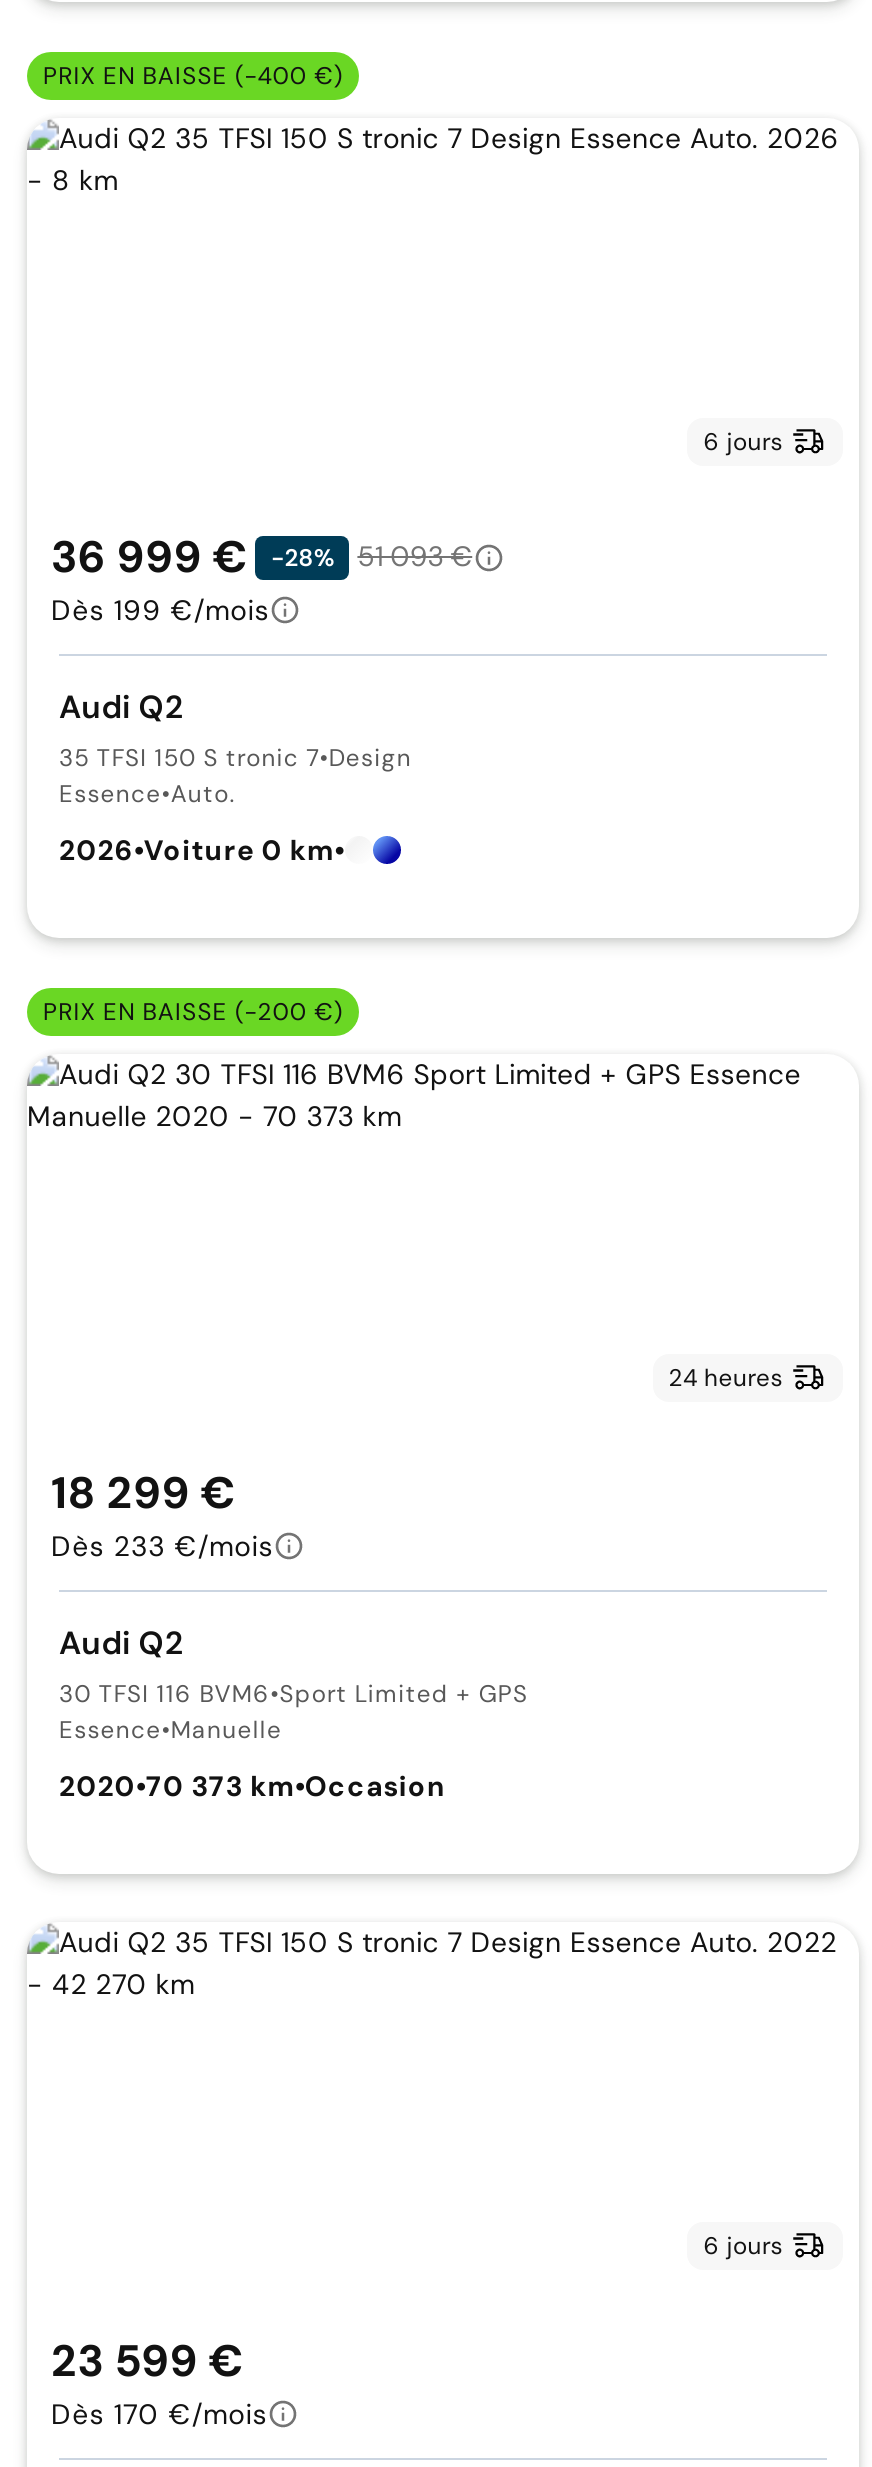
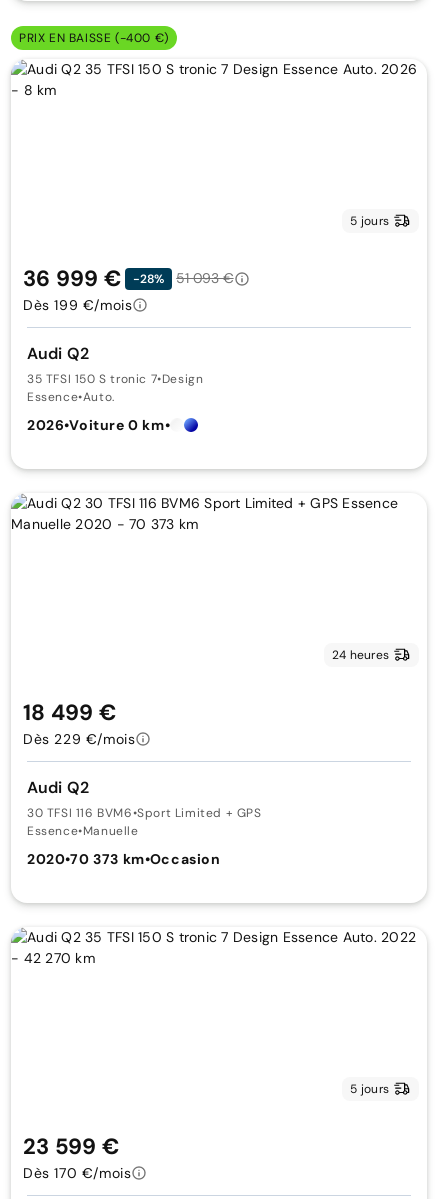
[703,426,783,458] 6 jours -> [350,213,389,229] 5 jours
[43,996,343,1028] PRIX EN BAISSE (-200 €) -> none
[51,1464,235,1522] 18 299 € -> [23,698,116,727] 18 499 €
[51,1528,274,1564] Dès 233 €/mois -> [23,730,135,748] Dès 229 €/mois
[703,2230,783,2262] 6 jours -> [350,1081,389,1097] 5 jours

